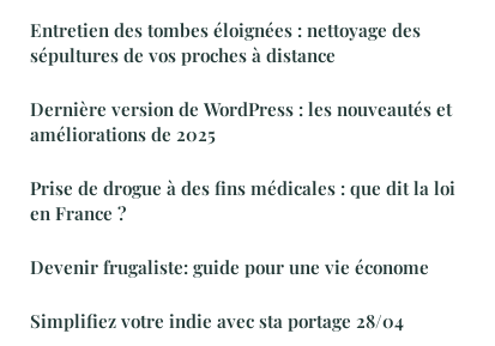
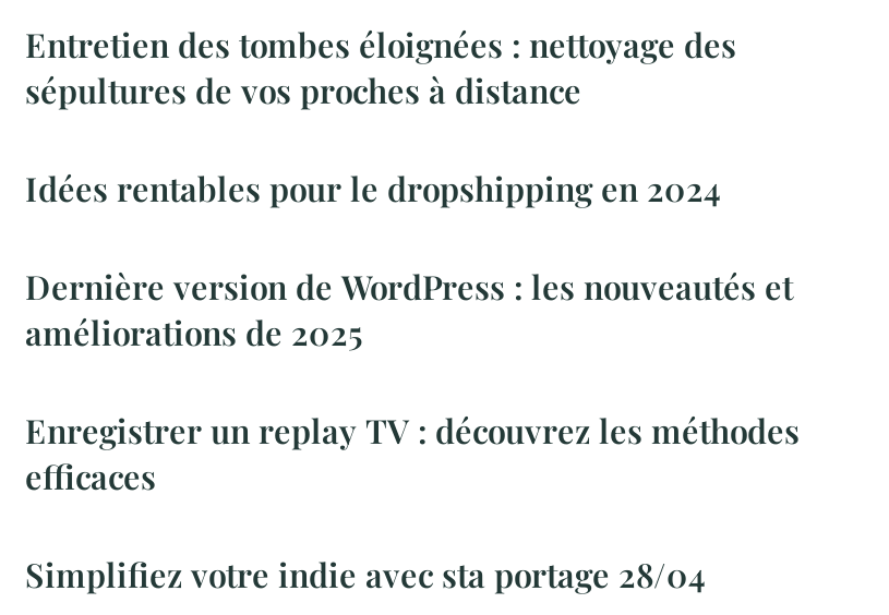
none -> [25,167,721,211] Idées rentables pour le dropshipping en 2024
moved [30,97,452,146] -> [25,265,793,355]: Dernière version de WordPress : les nouveautés et | améliorations de 2025
[30,176,455,279] Prise de drogue à des fins médicales : que dit la loi | en France ? | Devenir frugaliste: guide pour une vie économe -> [25,409,800,499] Enregistrer un replay TV : découvrez les méthodes | efficaces

